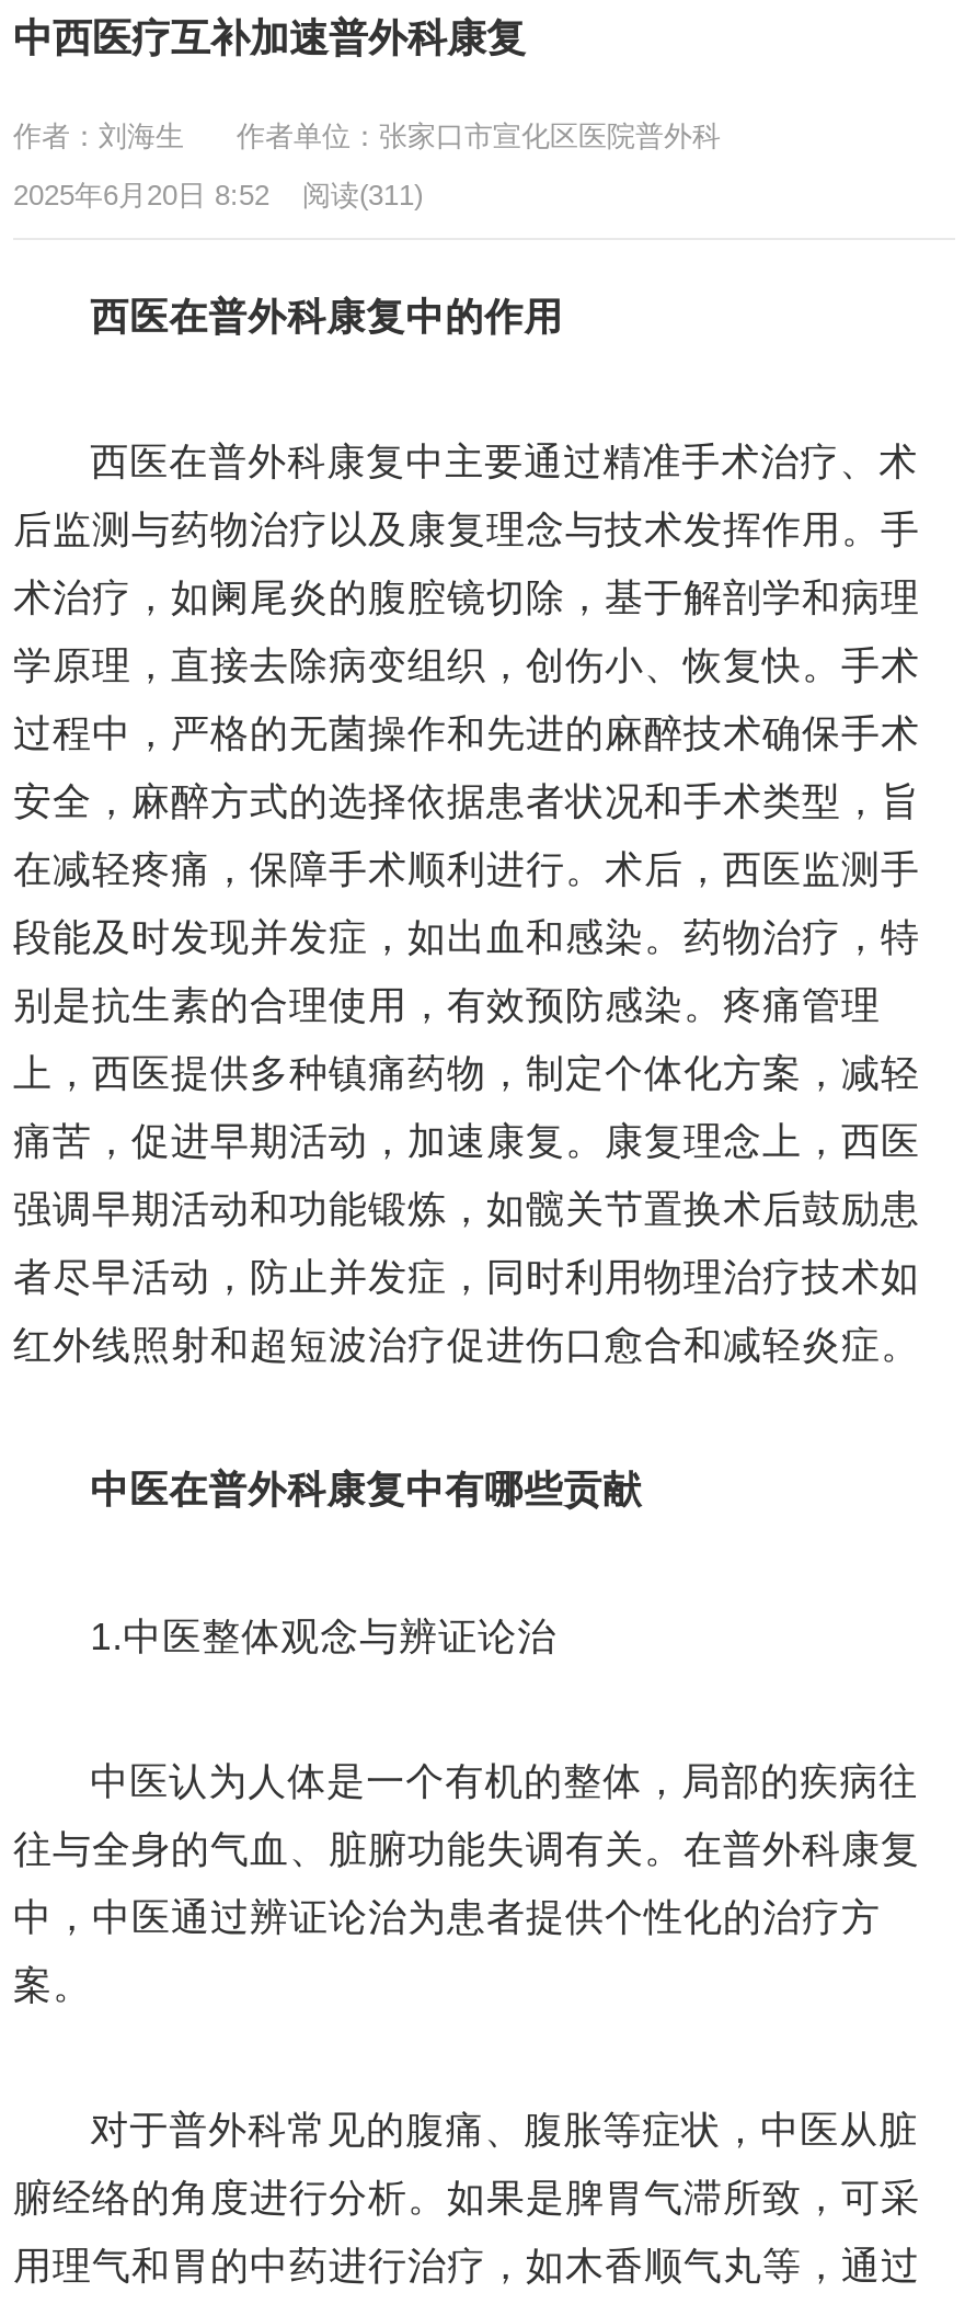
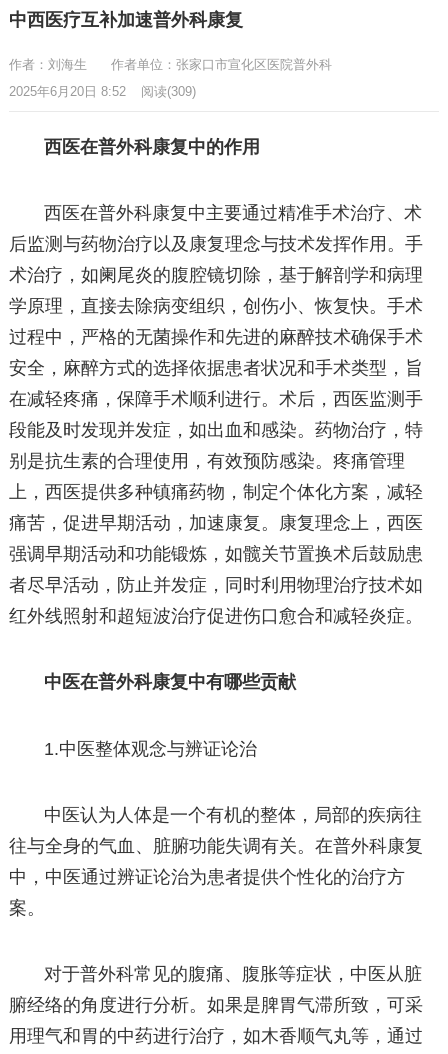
[13,179,423,212] 2025年6月20日 8:52 阅读(311) -> [9,84,196,99] 2025年6月20日 8:52 阅读(309)

